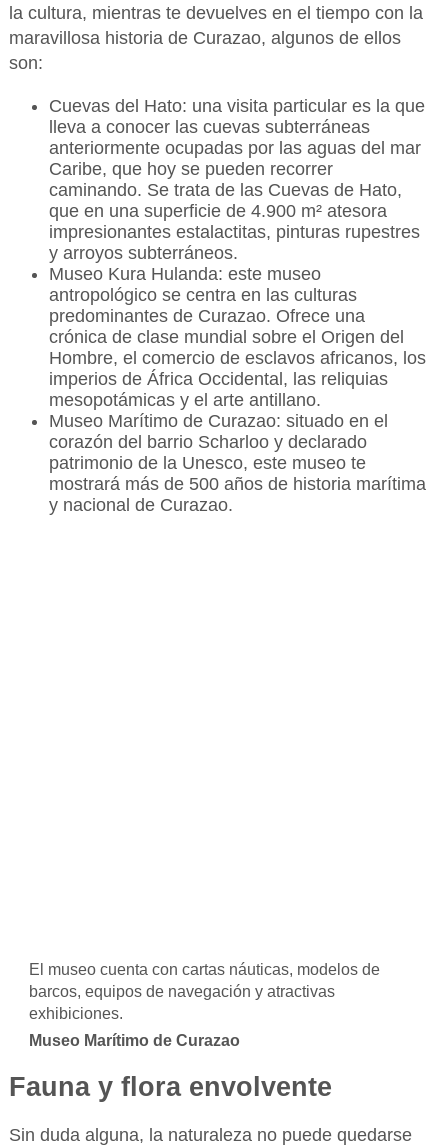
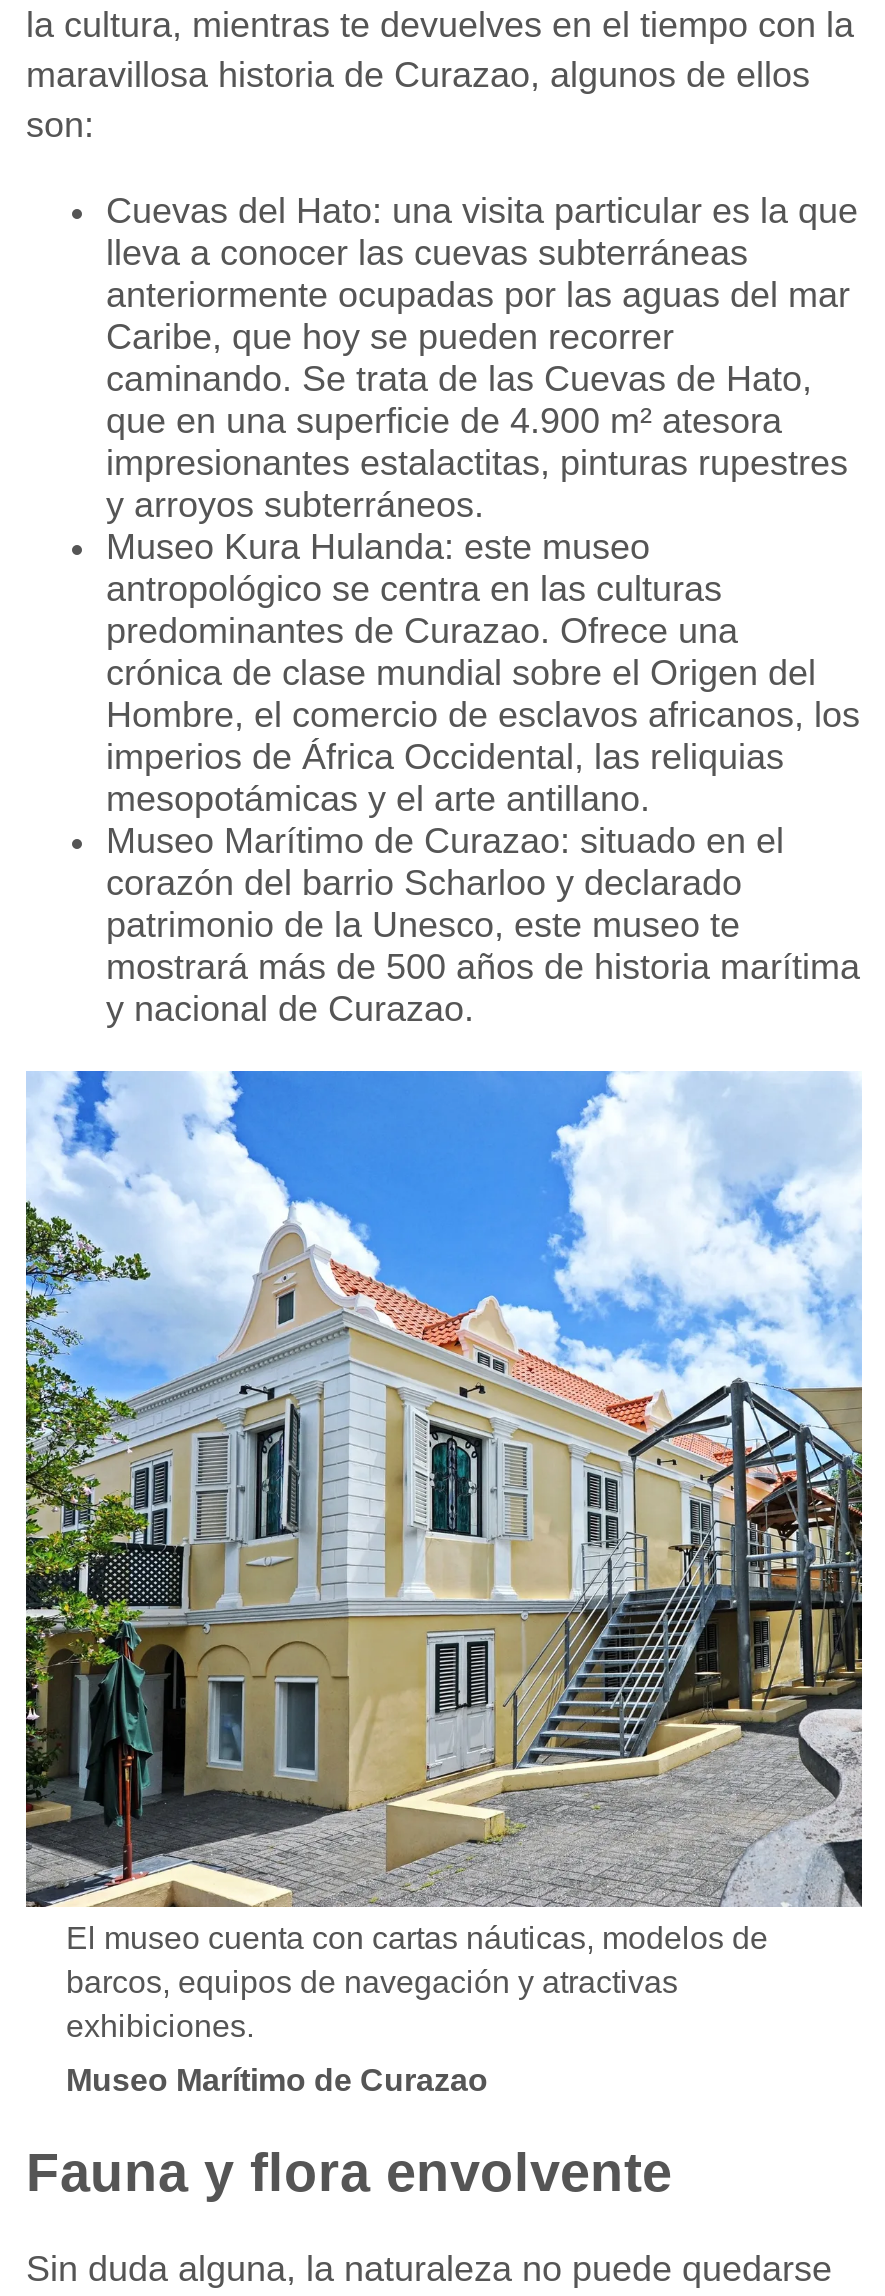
none -> [24,1068,864,1910] [image]

